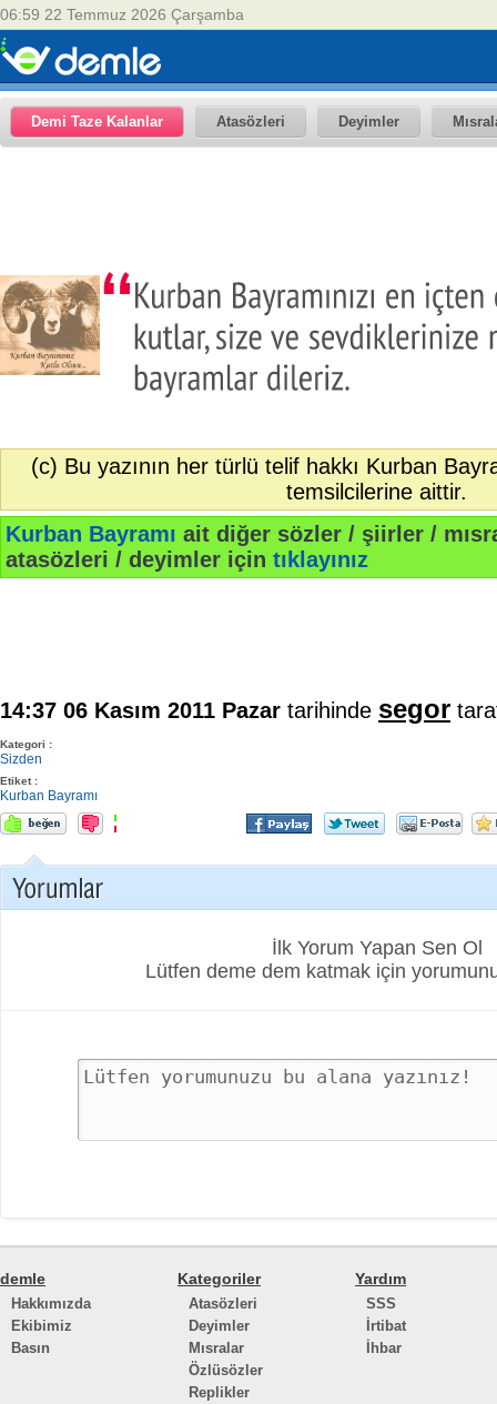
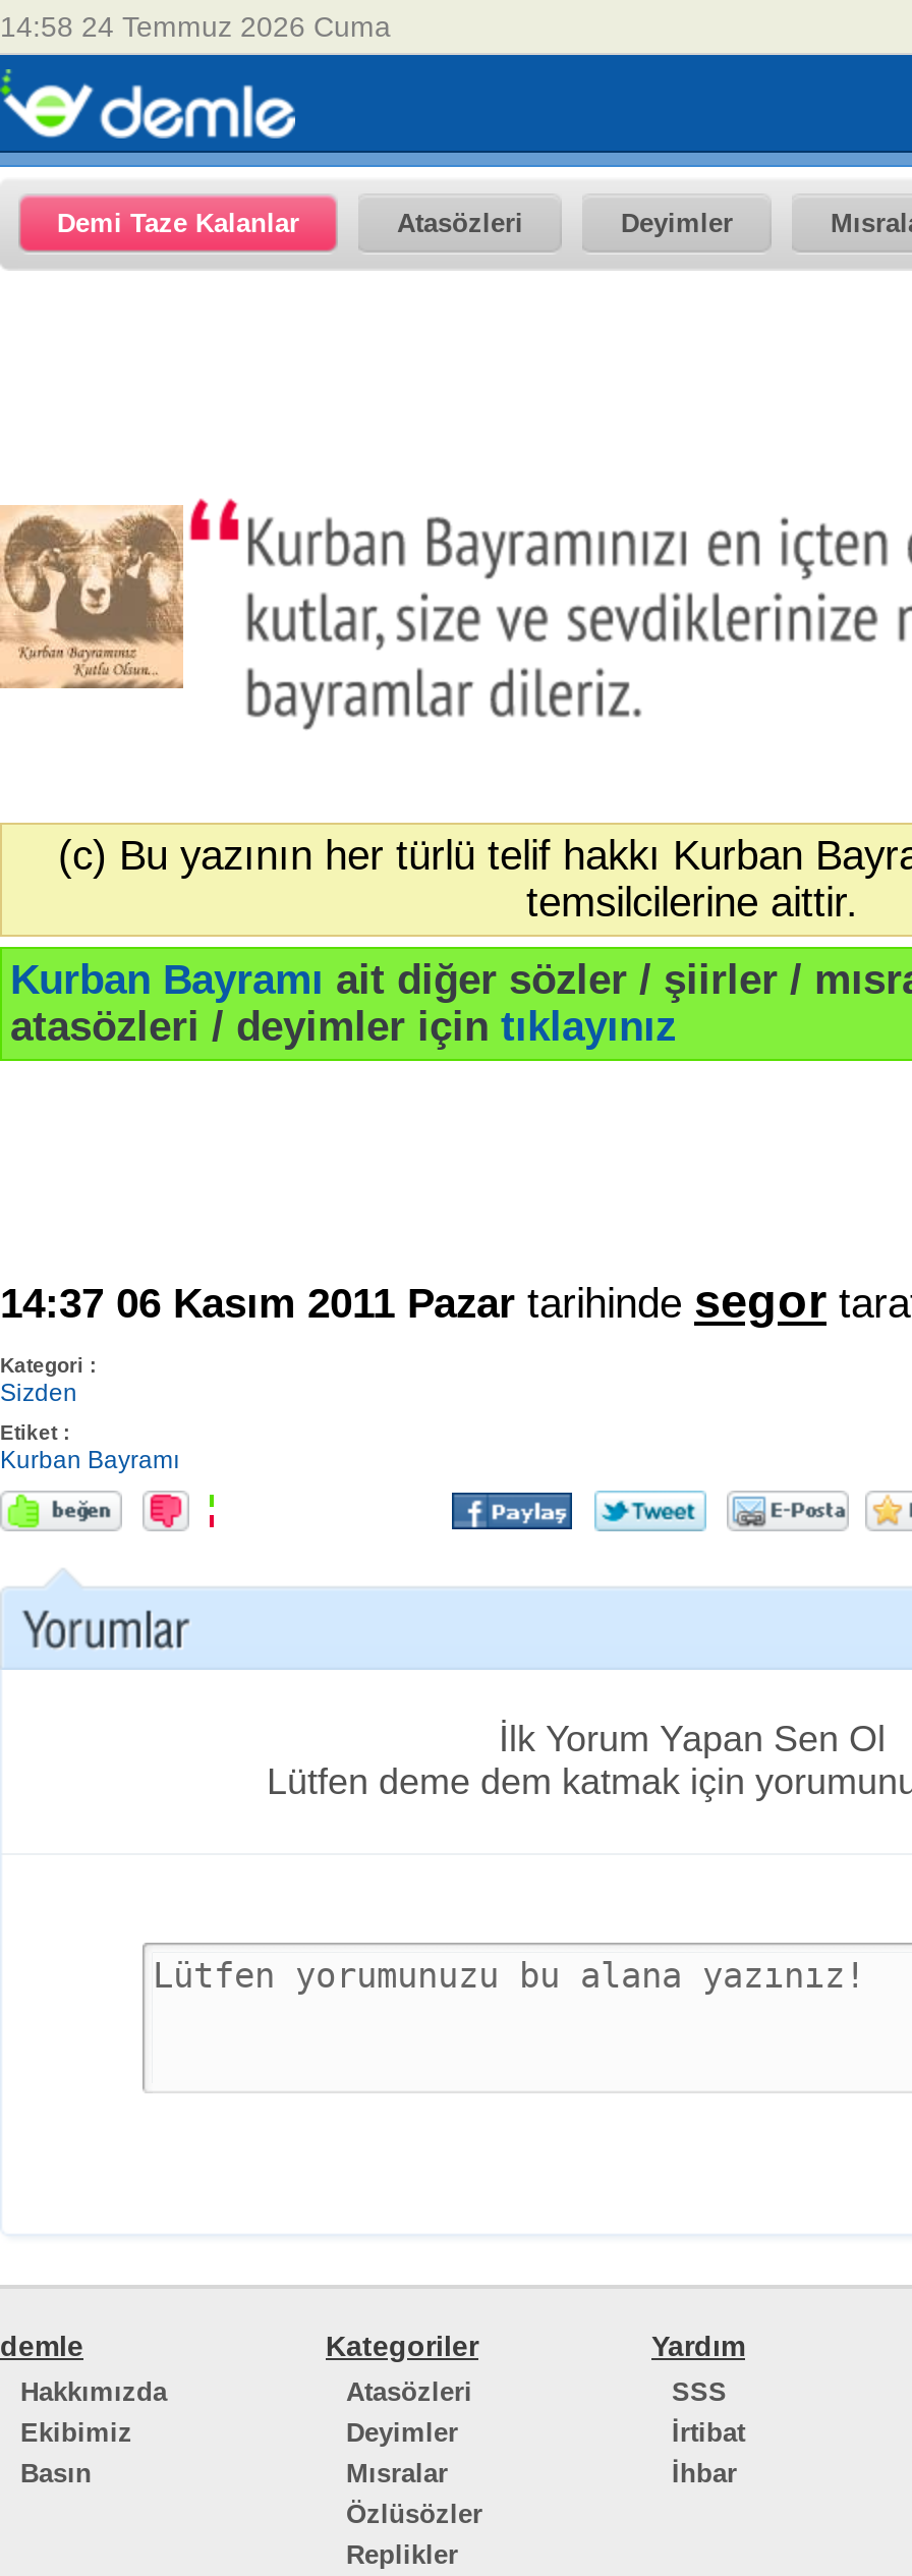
[0,6,244,23] 06:59 22 Temmuz 2026 Çarşamba -> [0,10,391,43] 14:58 24 Temmuz 2026 Cuma

